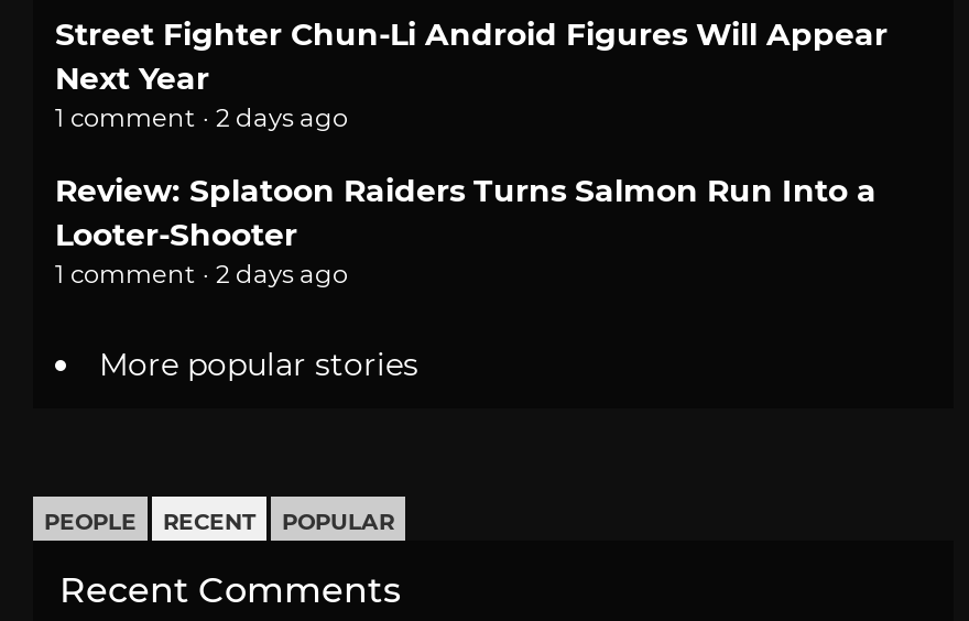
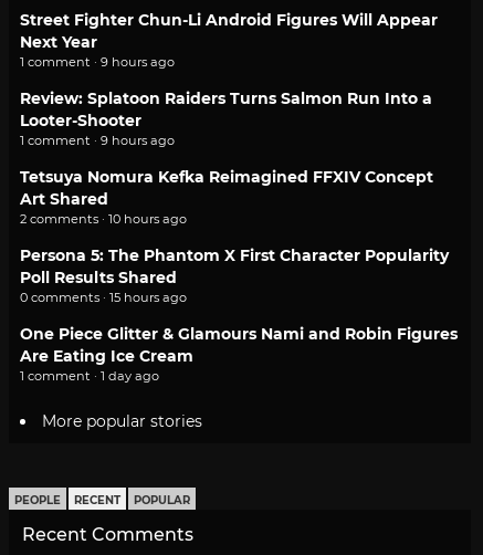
[55,103,348,134] 1 comment · 2 days ago -> [20,55,175,70] 1 comment · 9 hours ago
[55,259,348,290] 1 comment · 2 days ago -> [20,133,458,384] 1 comment · 9 hours ago | Tetsuya Nomura Kefka Reimagined FFXIV Concept | Art Shared | 2 comments · 10 hours ago | Persona 5: The Phantom X First Character Popularity | Poll Results Shared | 0 comments · 15 hours ago | One Piece Glitter & Glamours Nami and Robin Figures | Are Eating Ice Cream | 1 comment · 1 day ago

